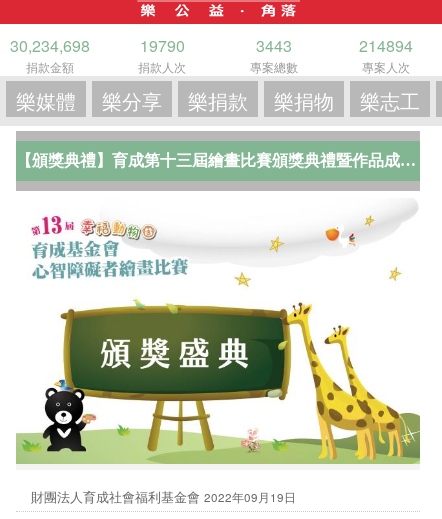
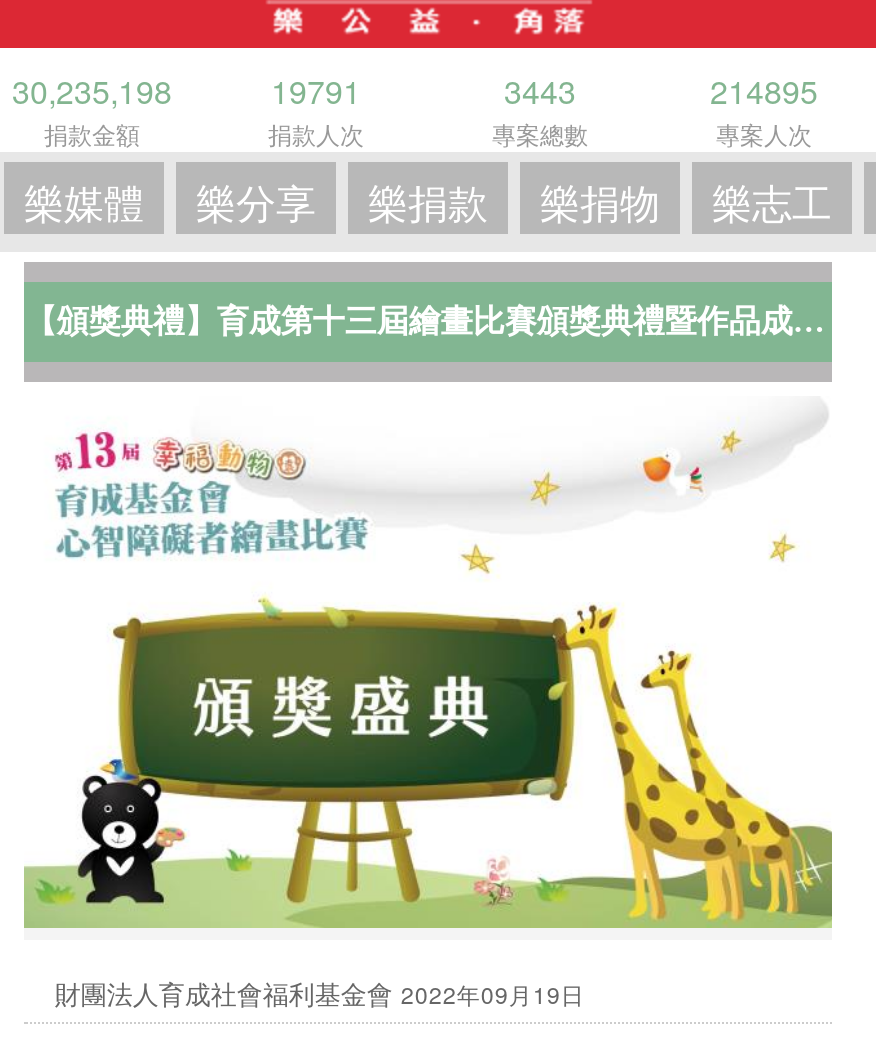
[10,34,90,57] 30,234,698 -> [12,68,172,114] 30,235,198
[139,34,184,57] 19790 -> [271,68,361,114] 19791
[359,34,413,57] 214894 -> [710,68,818,114] 214895

